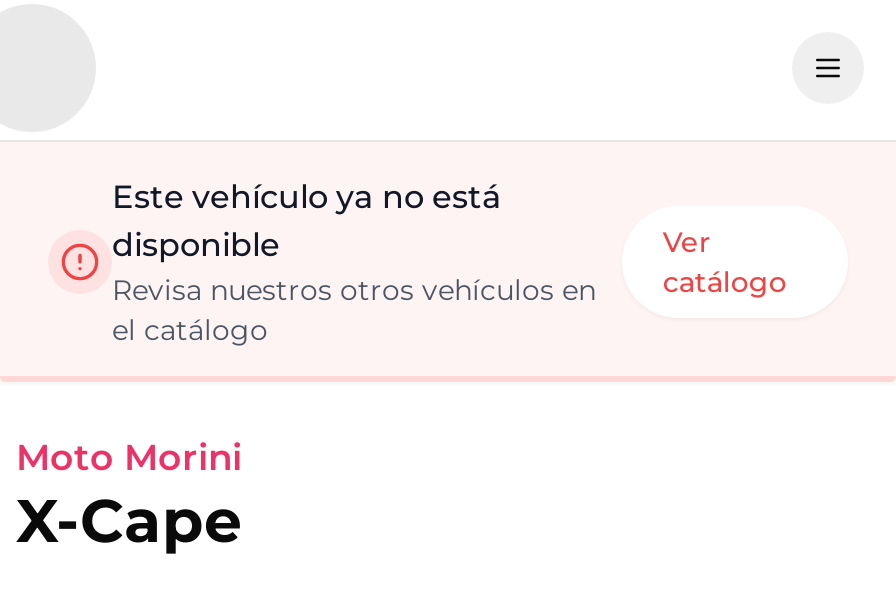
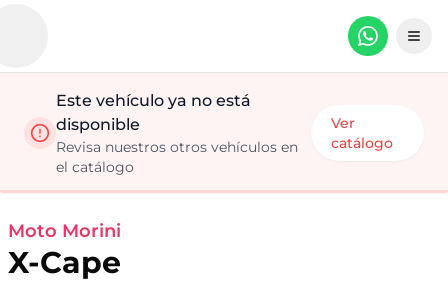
none -> [347,15,389,57] [image]

